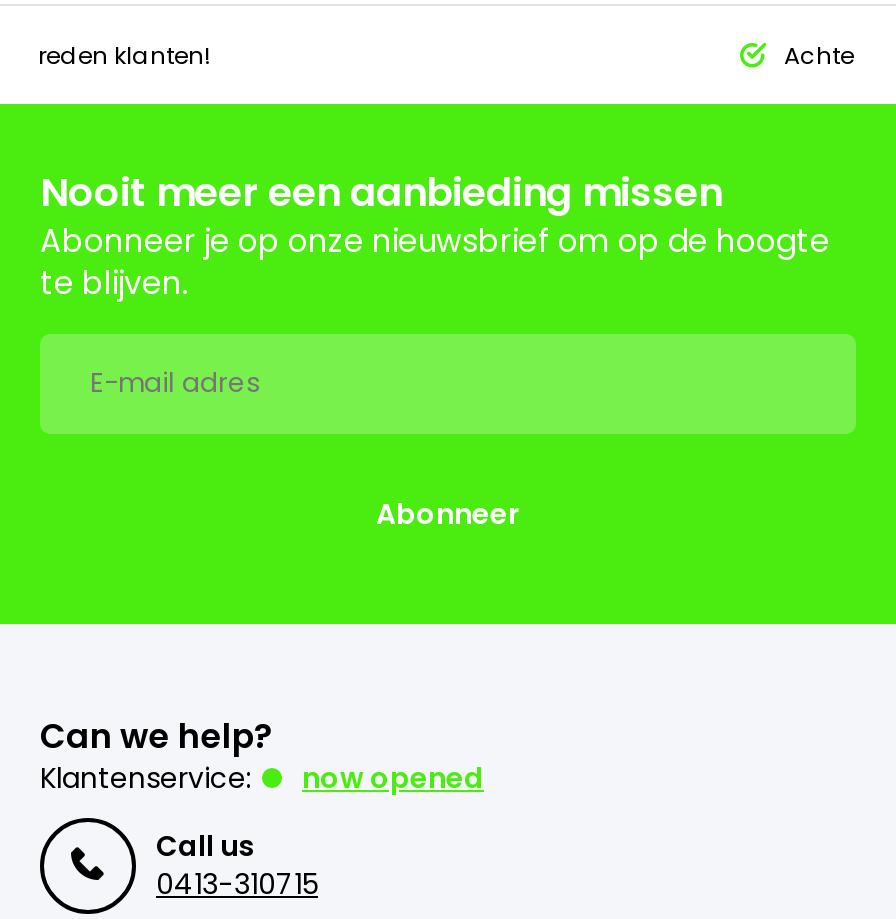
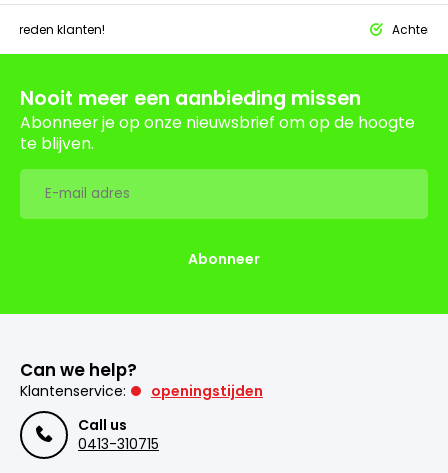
[302,759,484,799] now opened -> [151,381,263,401] openingstijden

